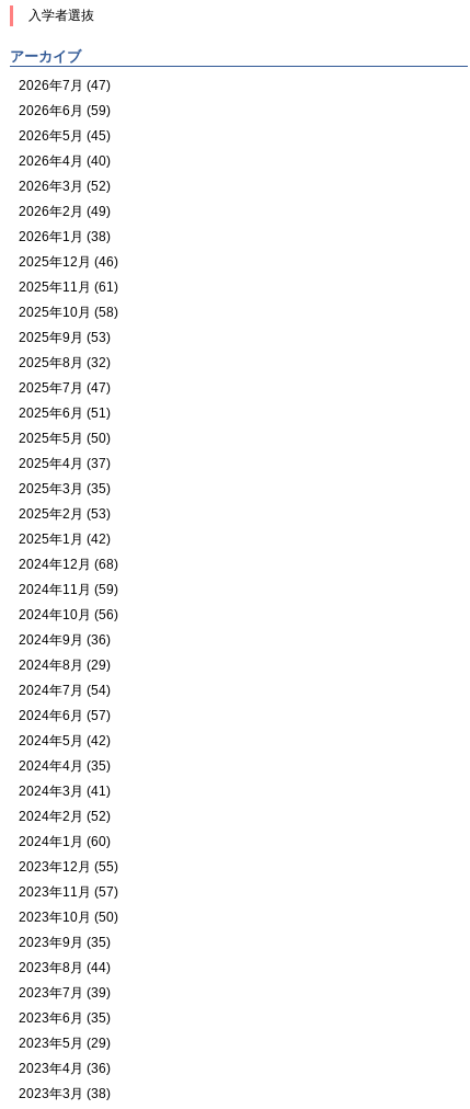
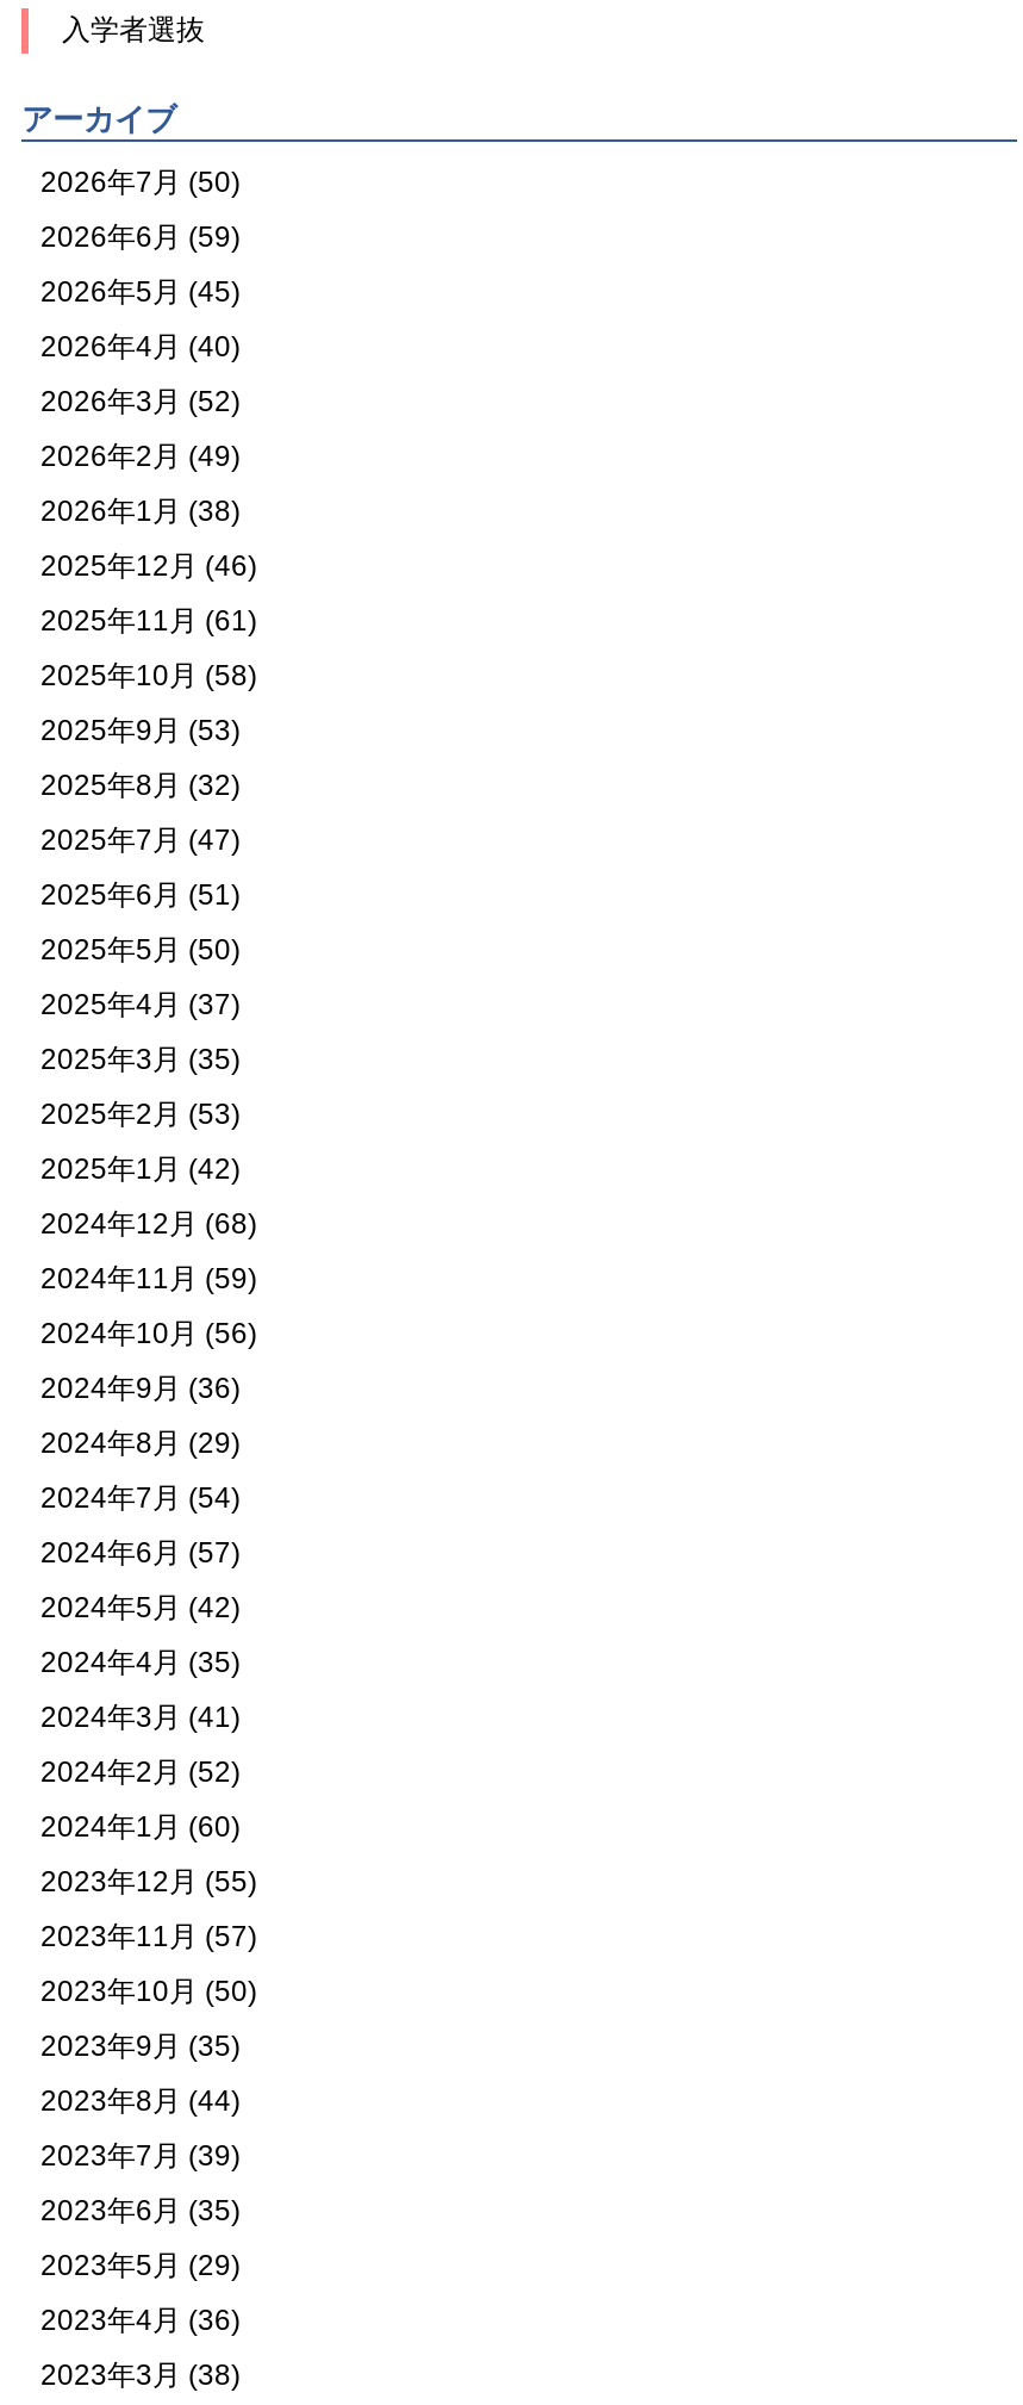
[19,78,111,93] 2026年7月 (47) -> [40,166,241,199] 2026年7月 (50)

